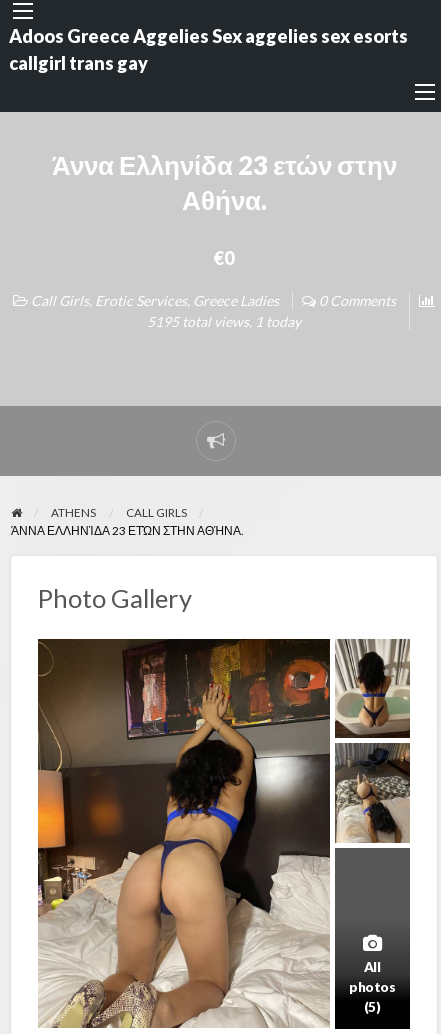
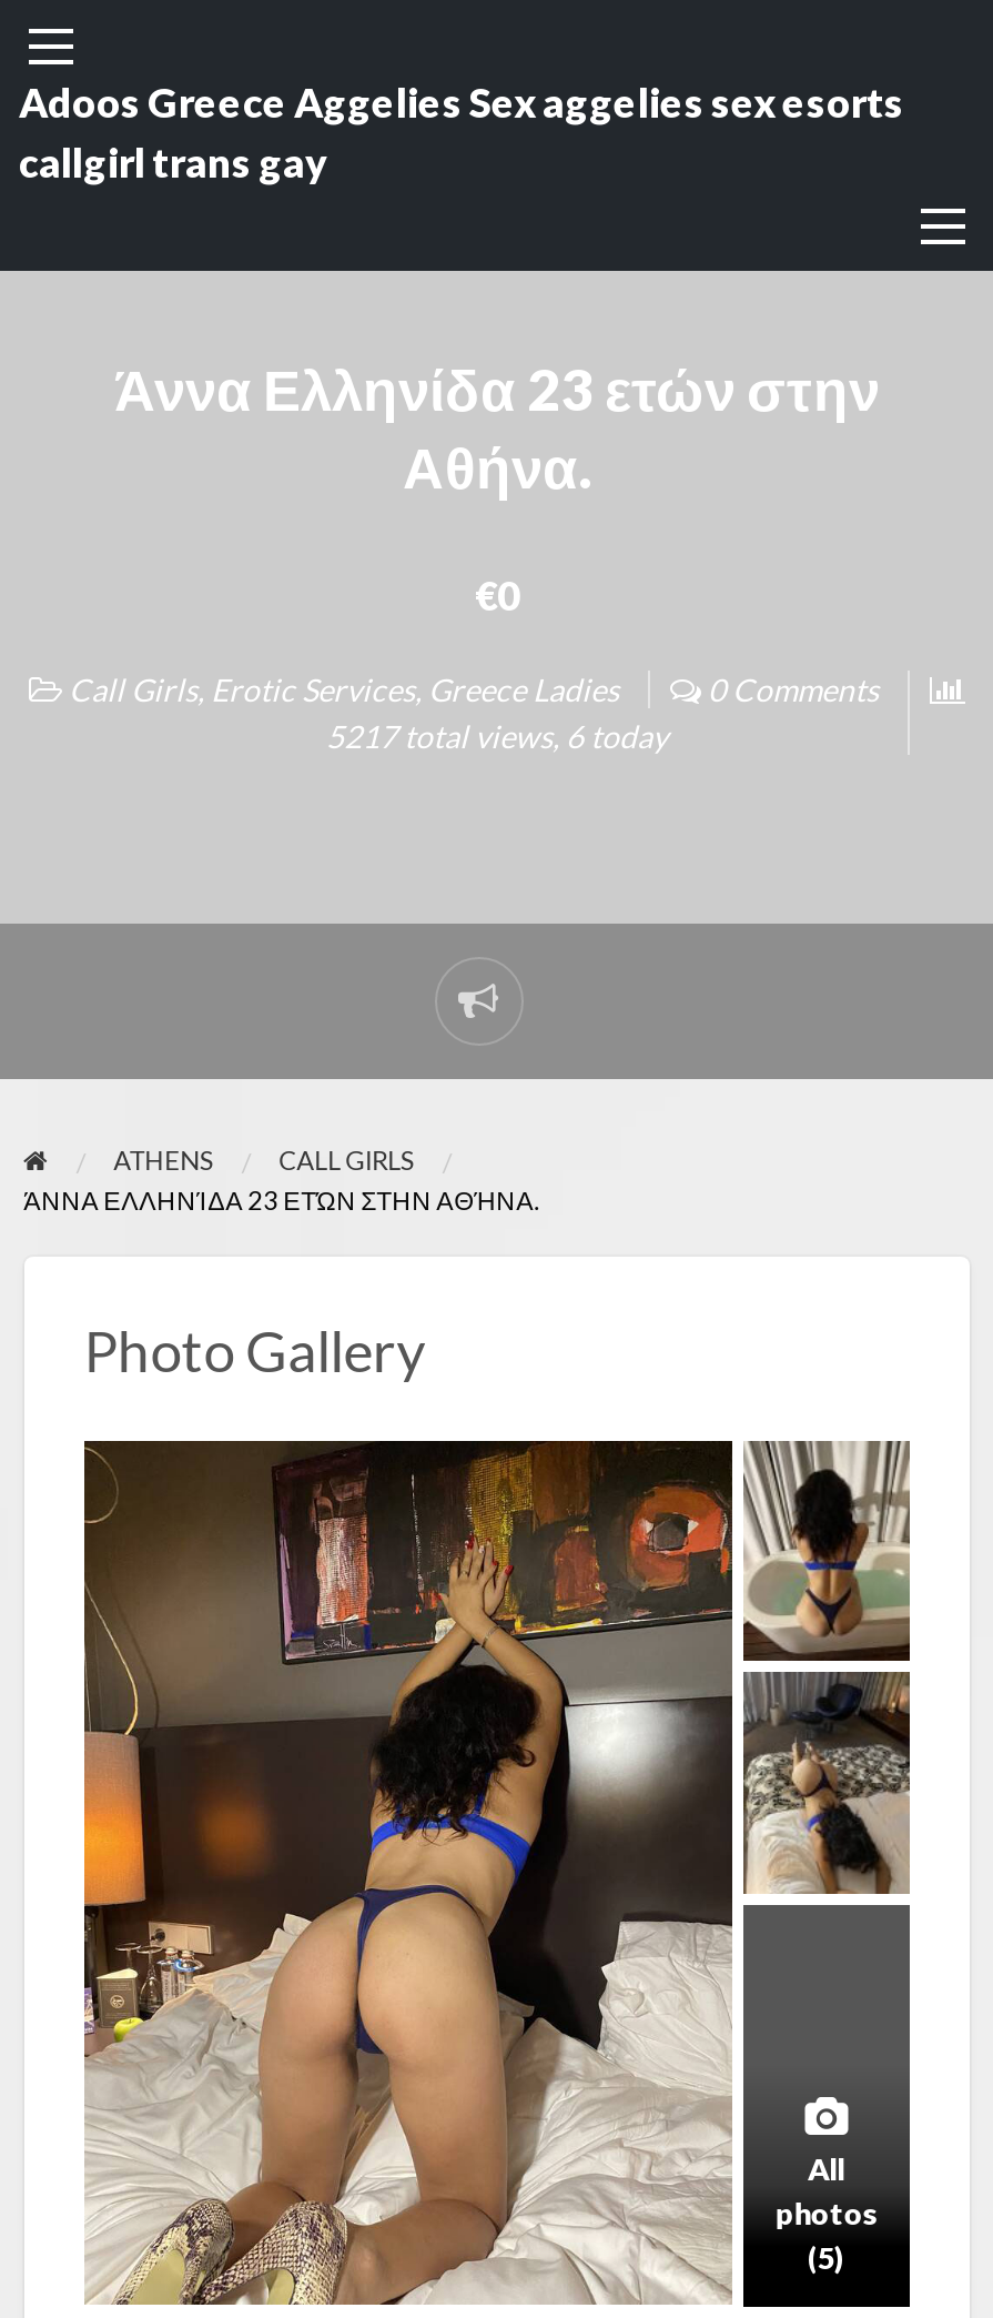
[147,313,301,330] 5195 total views, 1 today -> [326,716,668,754] 5217 total views, 6 today

